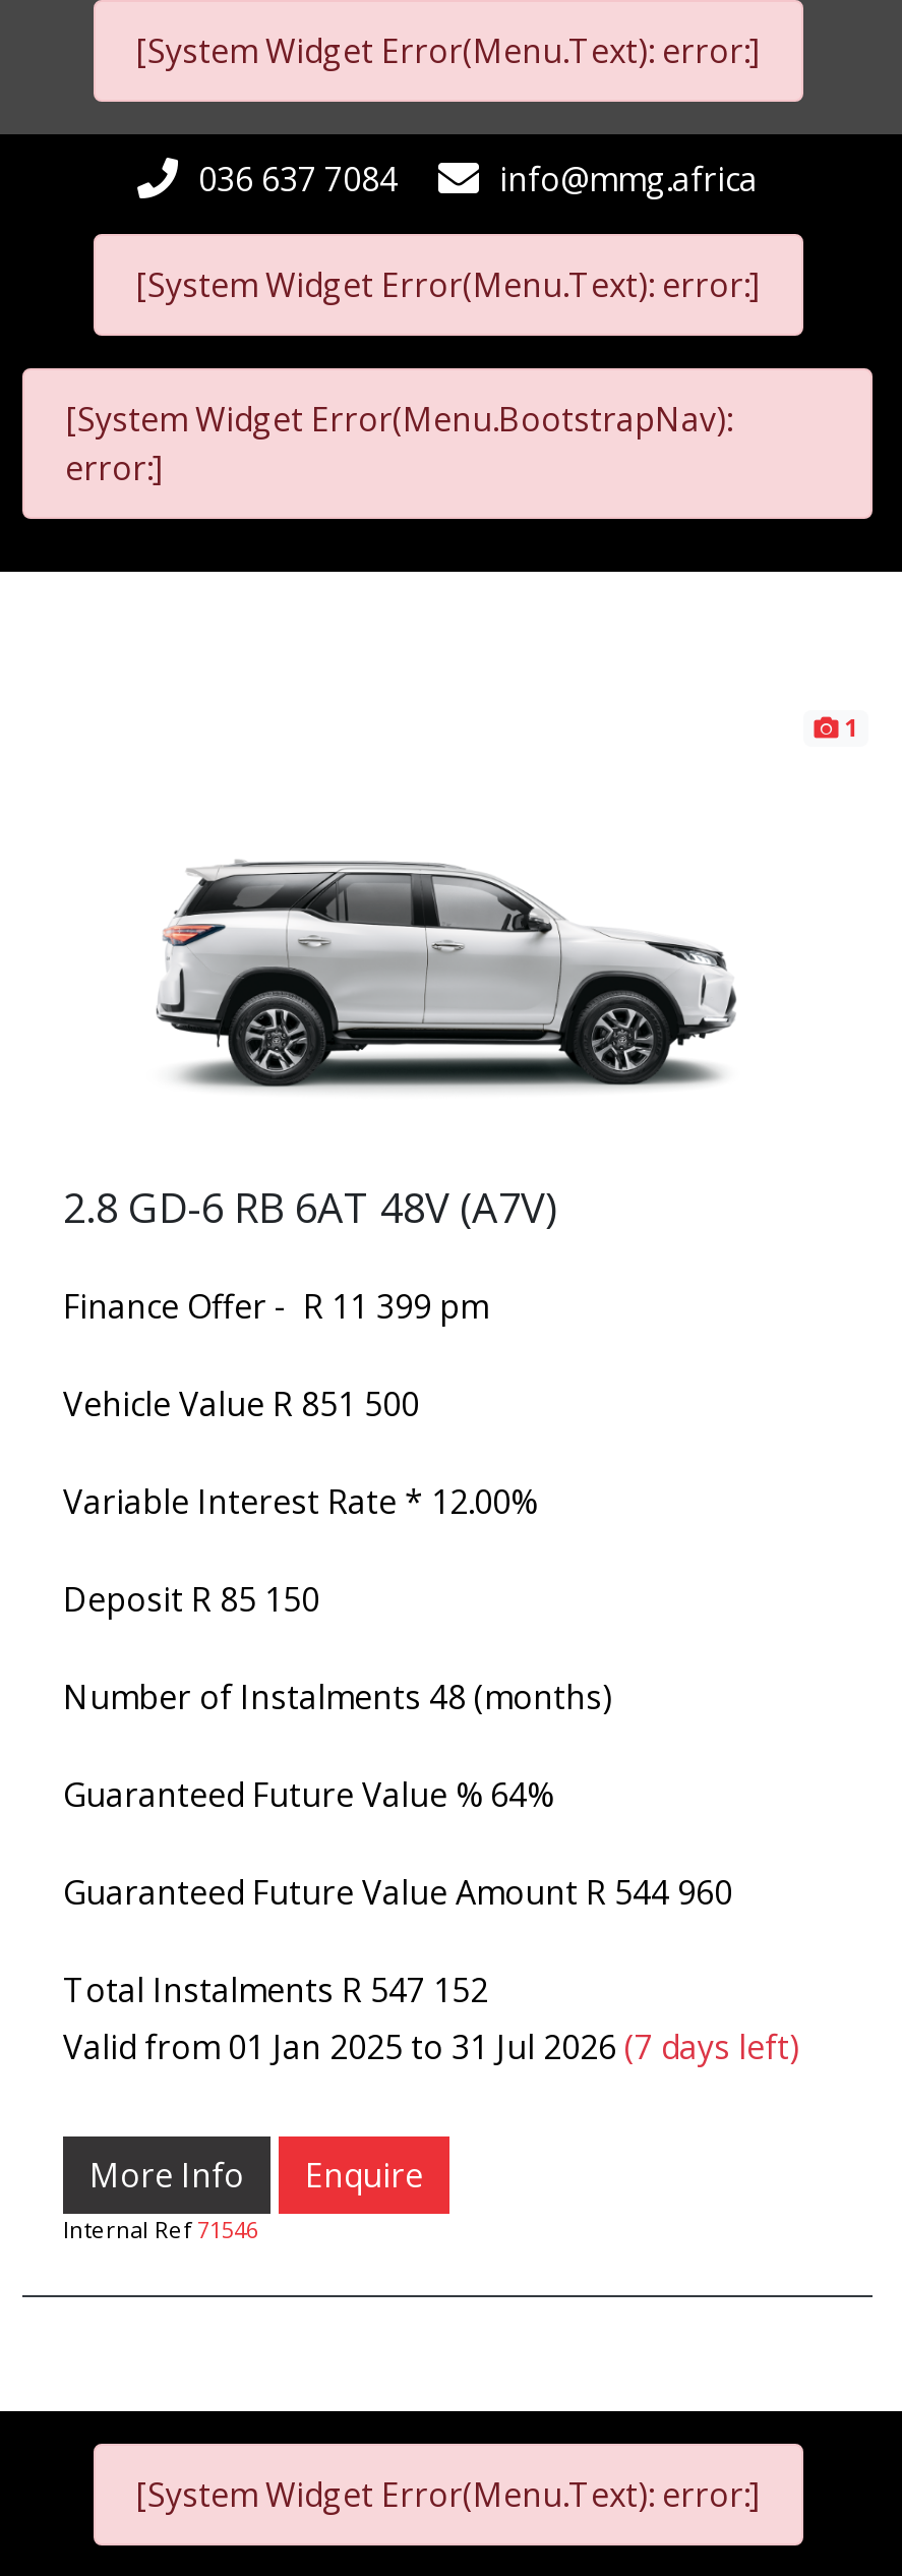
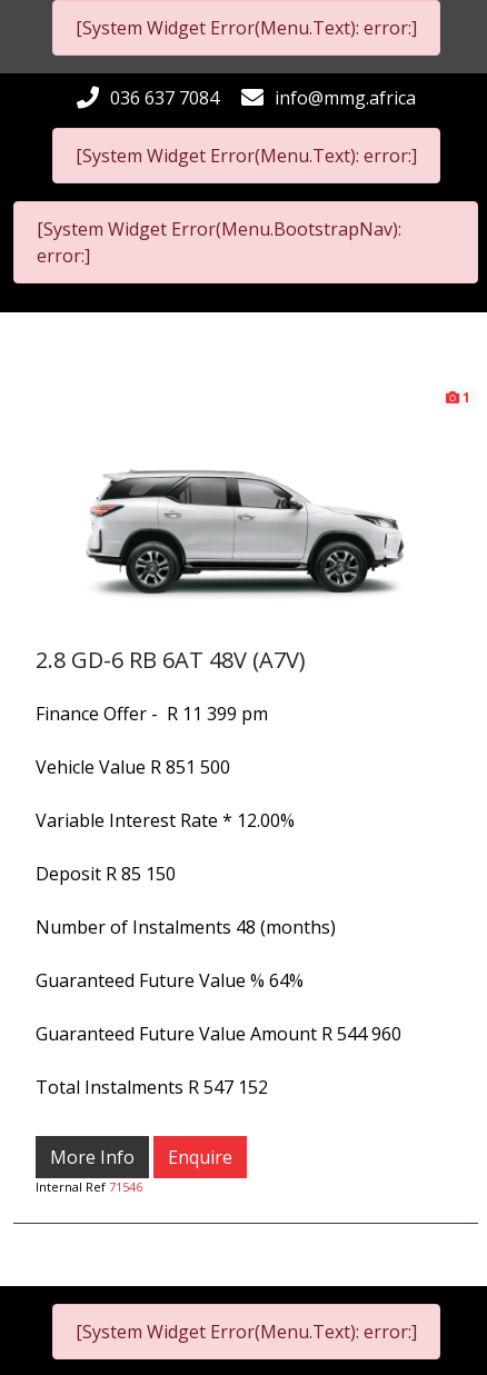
[63,2025,799,2069] Valid from 01 Jan 2025 to 31 Jul 2026 (7 days left) -> none

